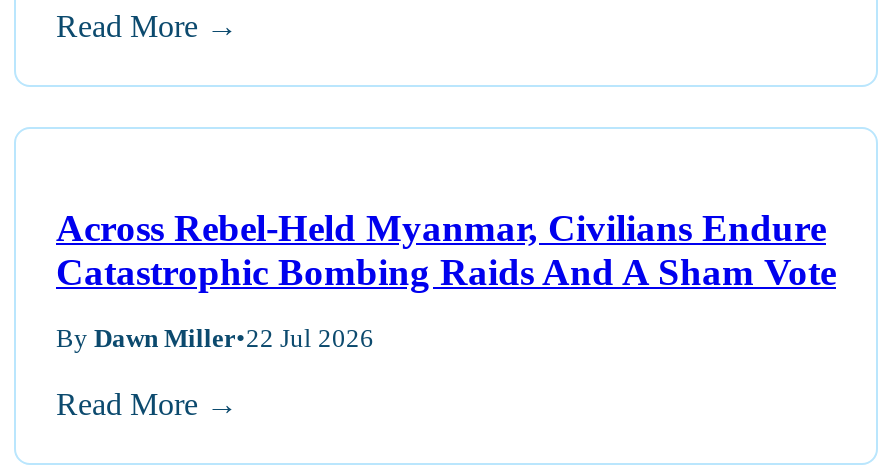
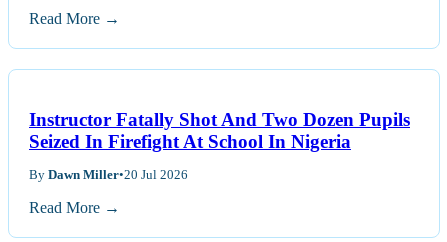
[56,207,836,293] Across Rebel-Held Myanmar, Civilians Endure | Catastrophic Bombing Raids And A Sham Vote -> [29,109,410,152] Instructor Fatally Shot And Two Dozen Pupils | Seized In Firefight At School In Nigeria
[56,325,374,353] By Dawn Miller•22 Jul 2026 -> [29,168,188,182] By Dawn Miller•20 Jul 2026

